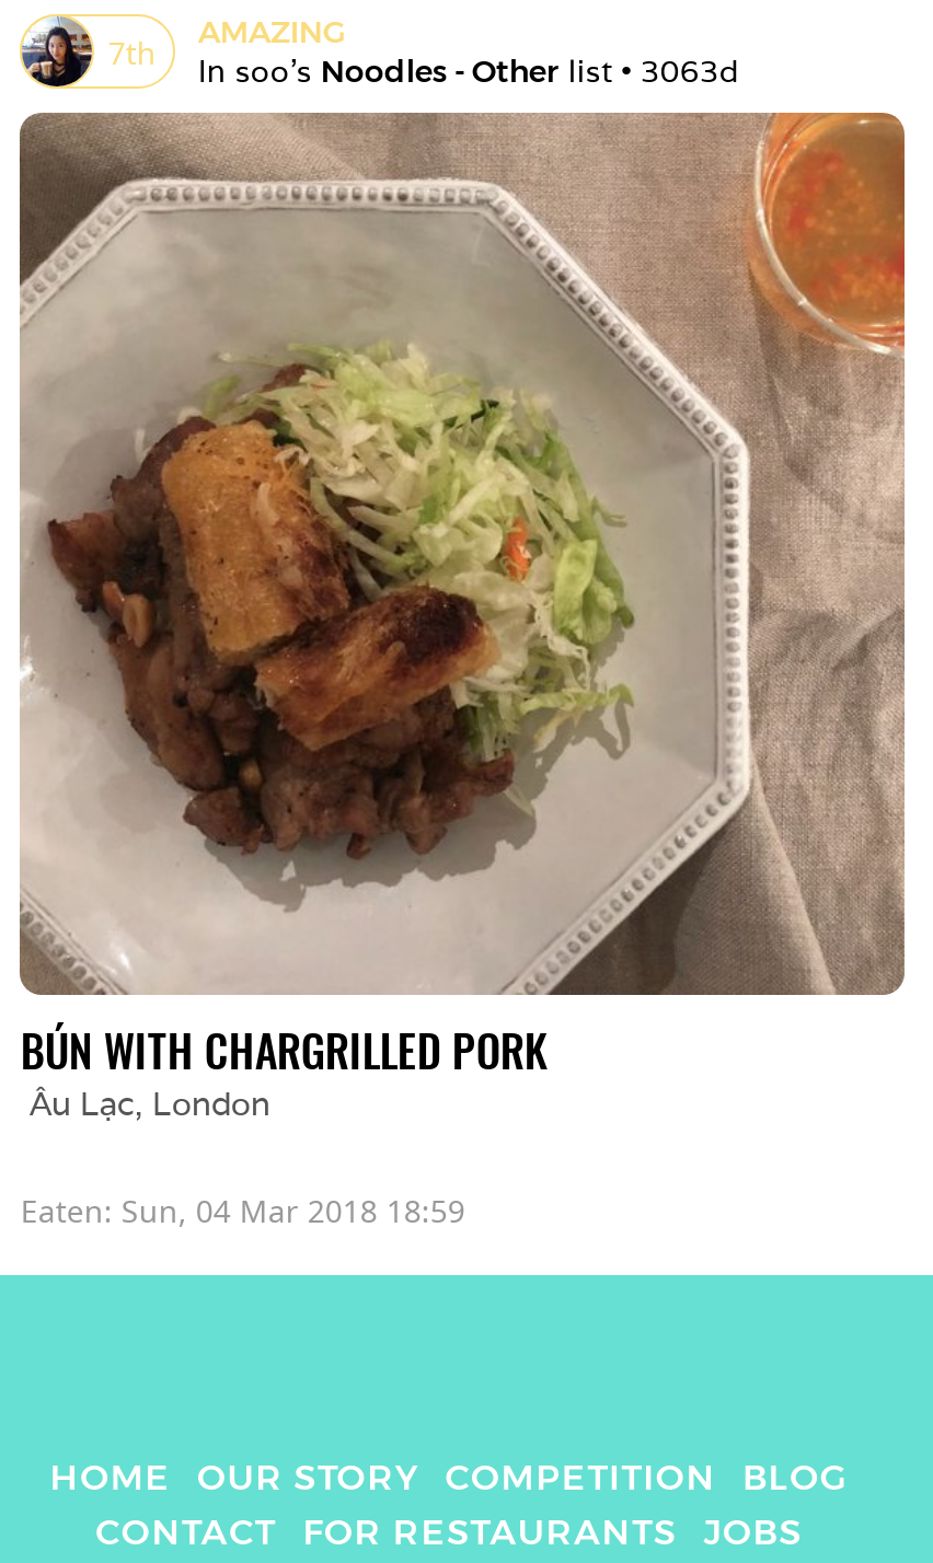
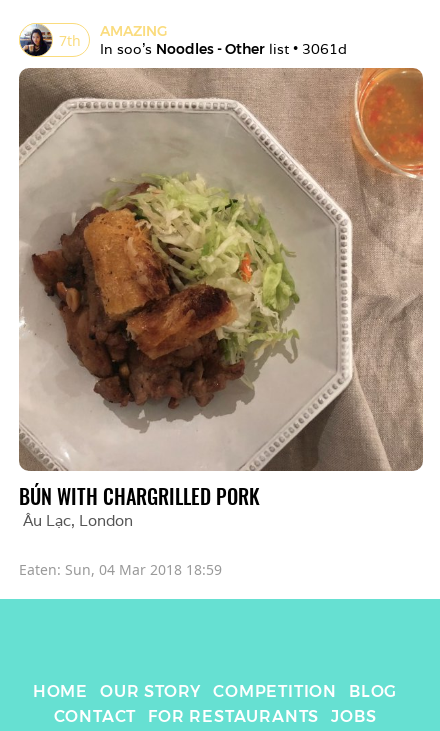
[198,51,739,91] In soo's Noodles - Other list • 3063d -> [100,40,347,58] In soo's Noodles - Other list • 3061d

